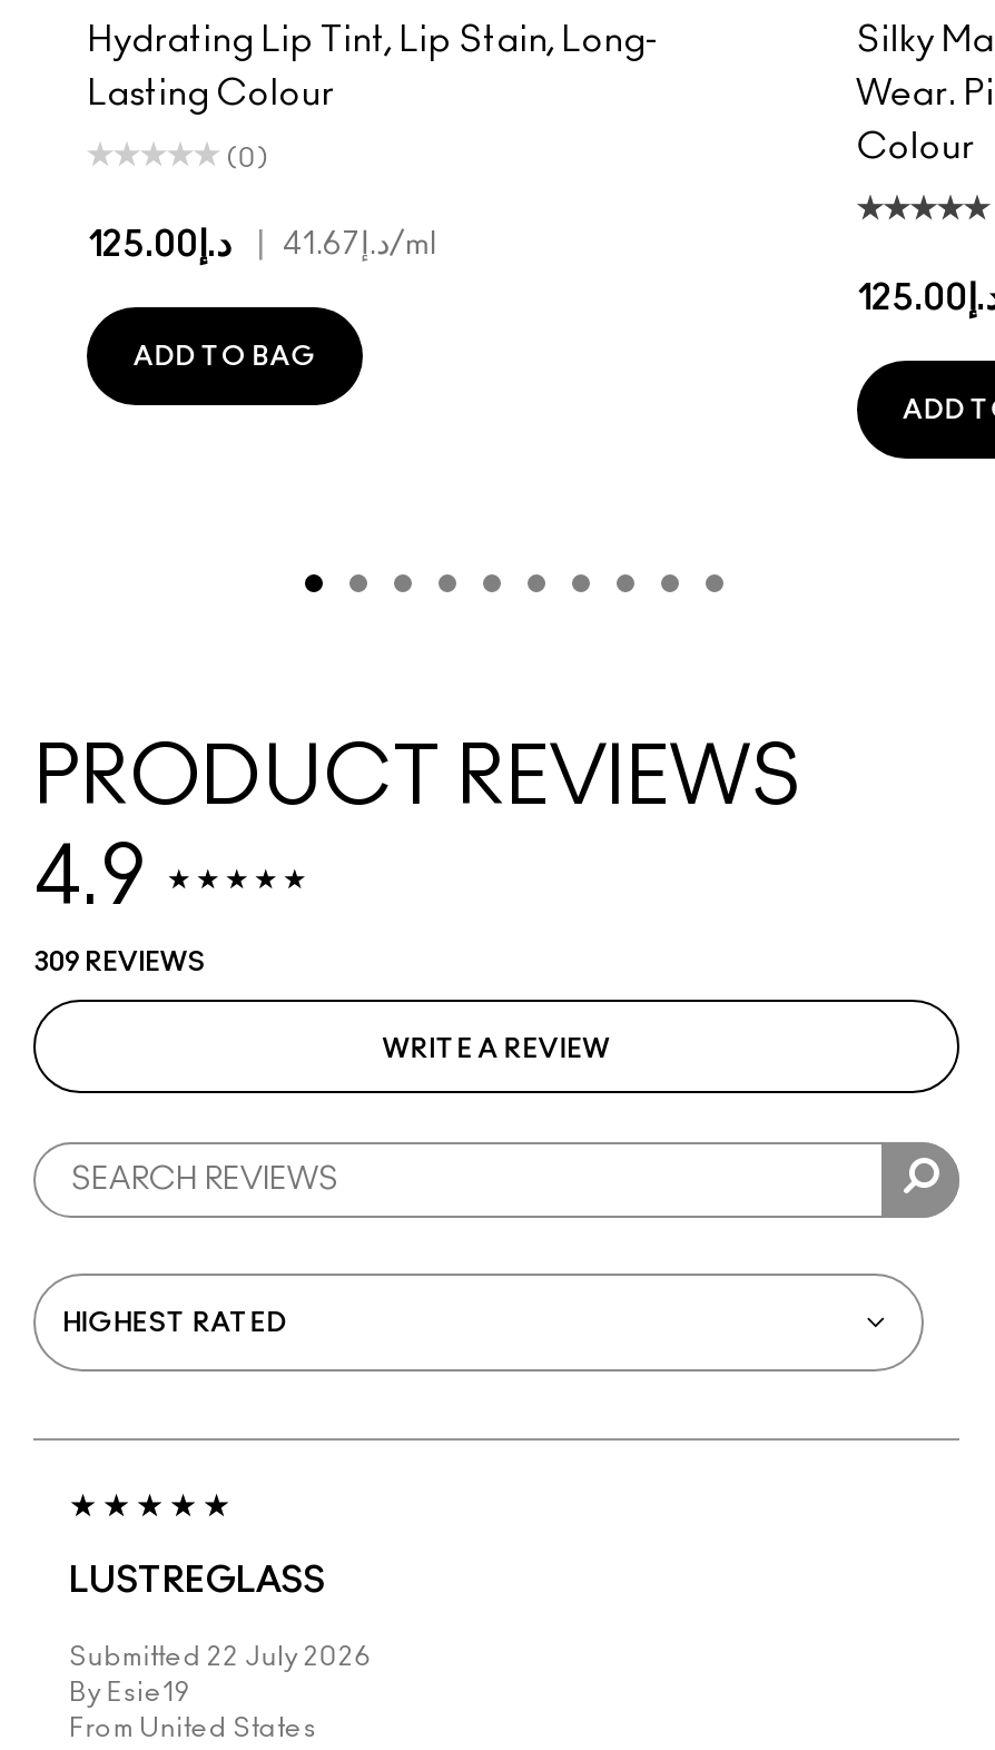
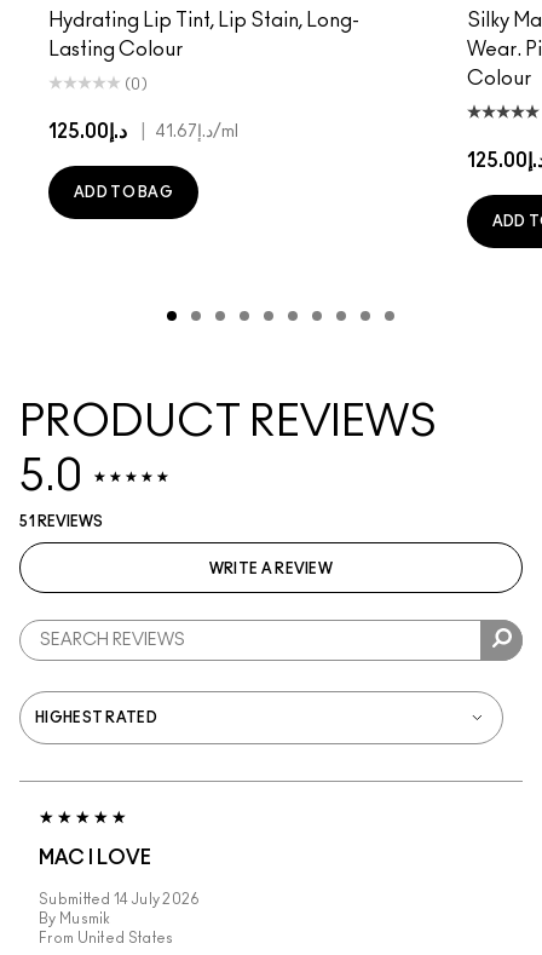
[33,838,147,919] 4.9 -> [19,455,82,498] 5.0
[33,948,205,974] 309 REVIEWS -> [19,514,103,528] 51 REVIEWS
[69,1562,325,1598] LUSTREGLASS -> [39,848,151,867] MAC I LOVE
[69,1642,373,1705] Submitted 22 July 2026 | By Esie19 -> [39,892,200,925] Submitted 14 July 2026 | By Musmik

